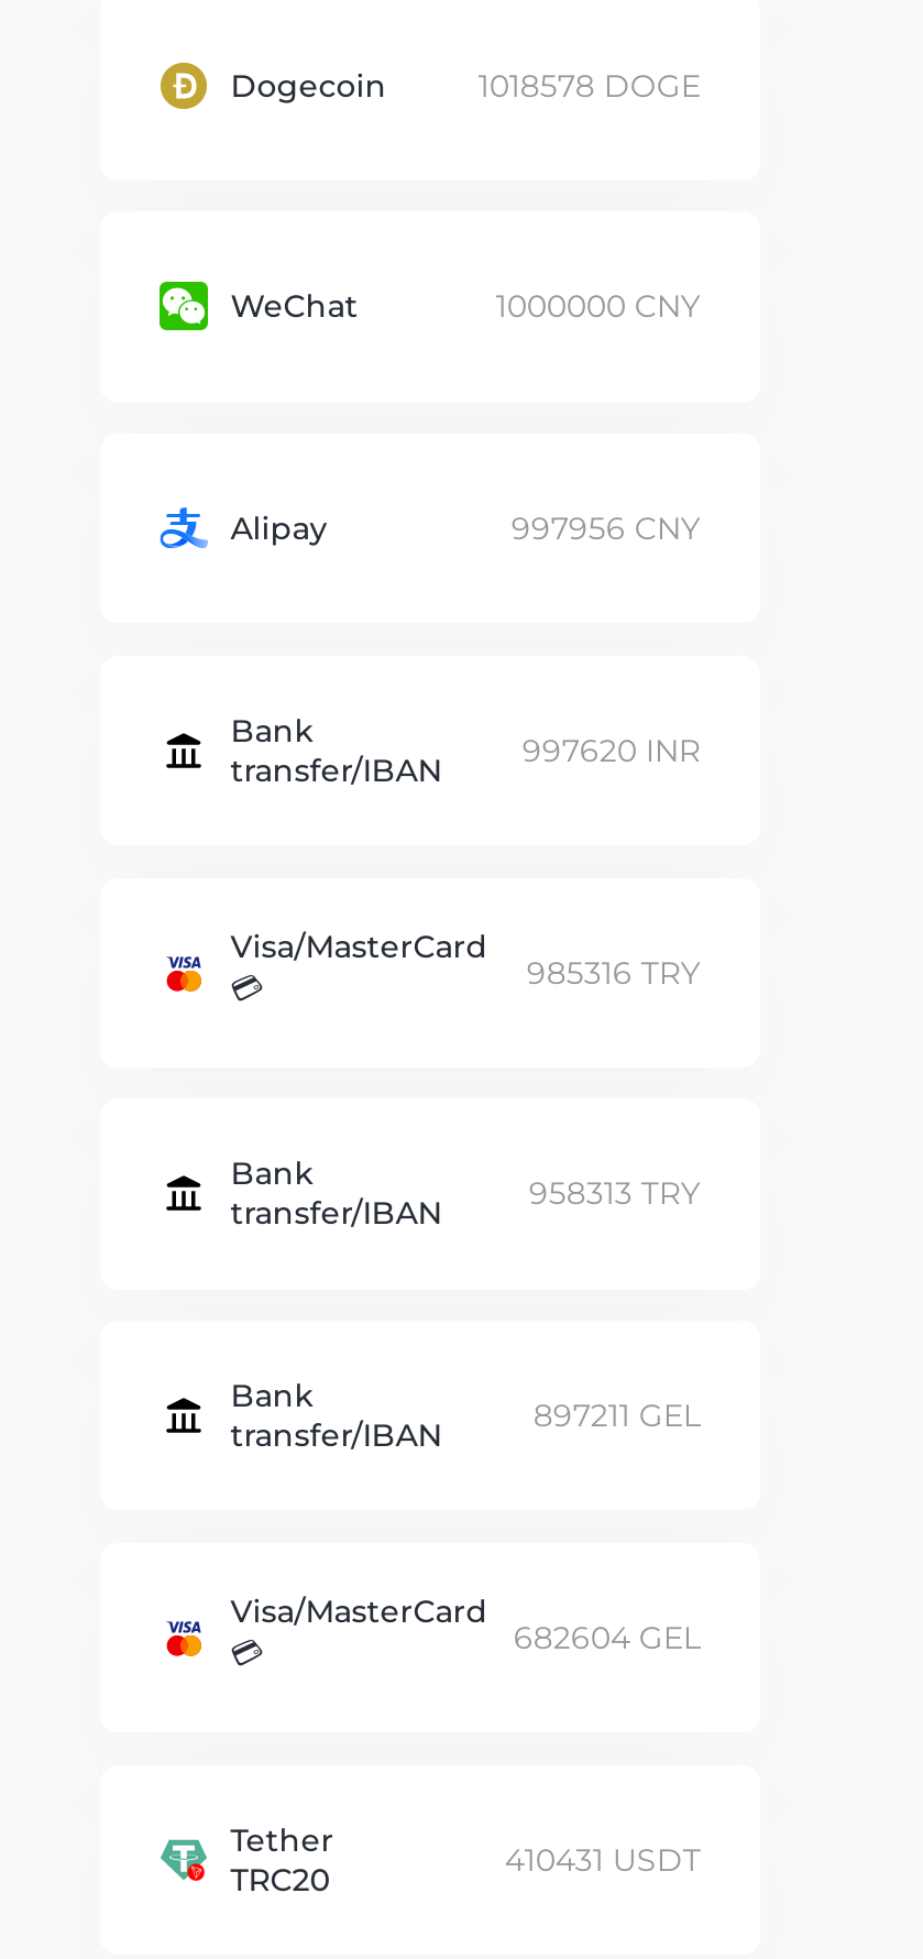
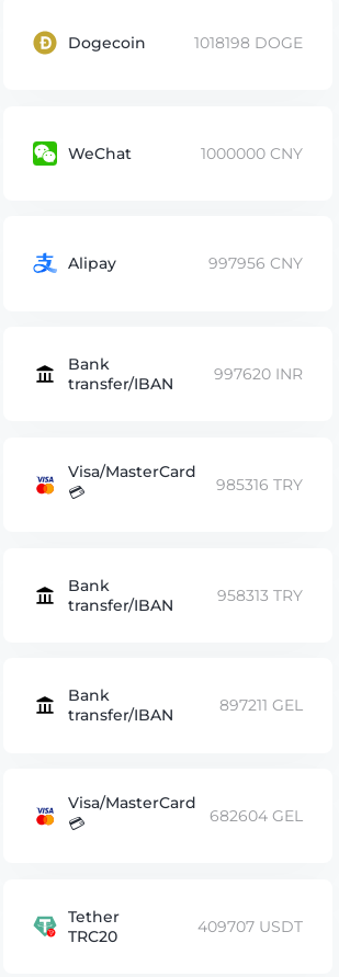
[478,66,700,106] 1018578 DOGE -> [194,33,303,53] 1018198 DOGE
[505,1840,700,1880] 410431 USDT -> [197,917,303,936] 409707 USDT

